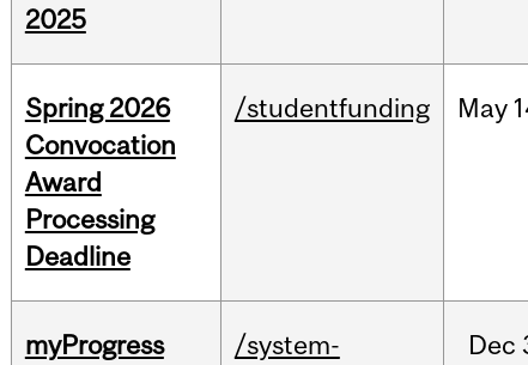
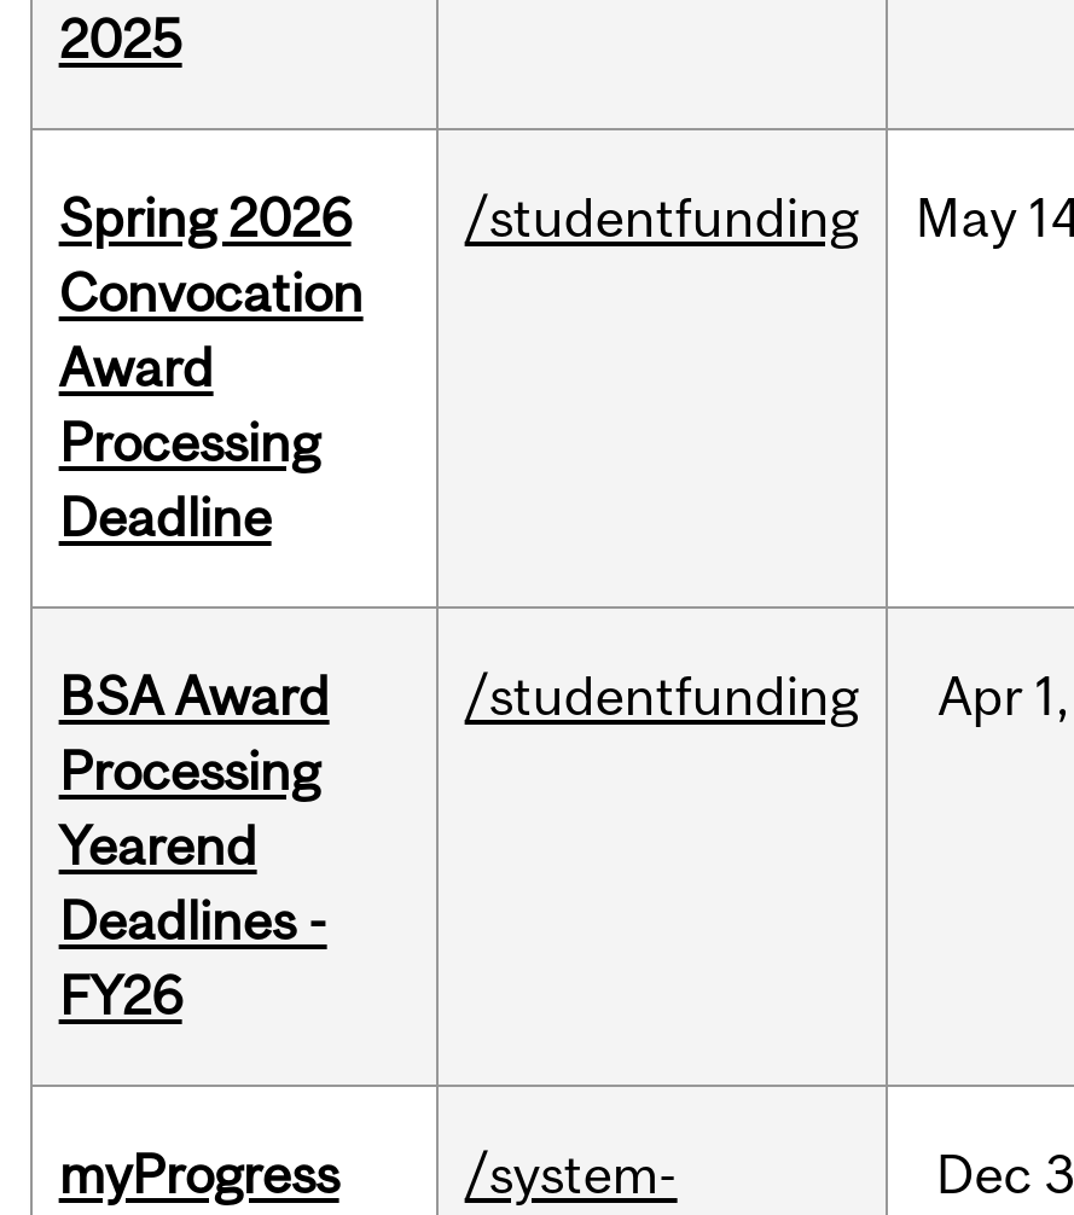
none -> [59,665,329,1028] BSA Award | Processing | Yearend | Deadlines - | FY26
none -> [465,665,1068,728] /studentfunding | Apr 1,

